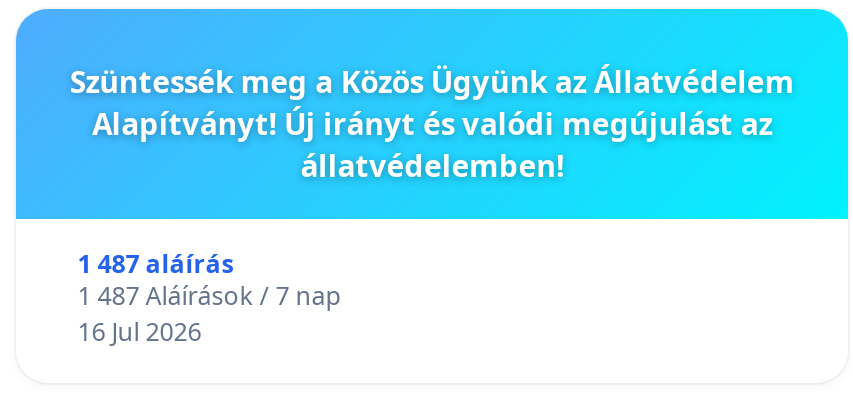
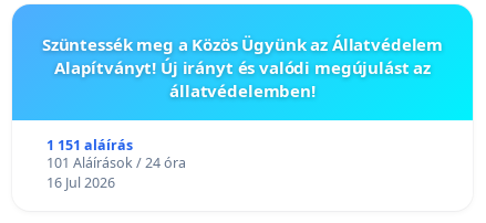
[78,246,234,280] 1 487 aláírás -> [46,136,133,155] 1 151 aláírás
[78,278,342,312] 1 487 Aláírások / 7 nap -> [46,154,186,172] 101 Aláírások / 24 óra

